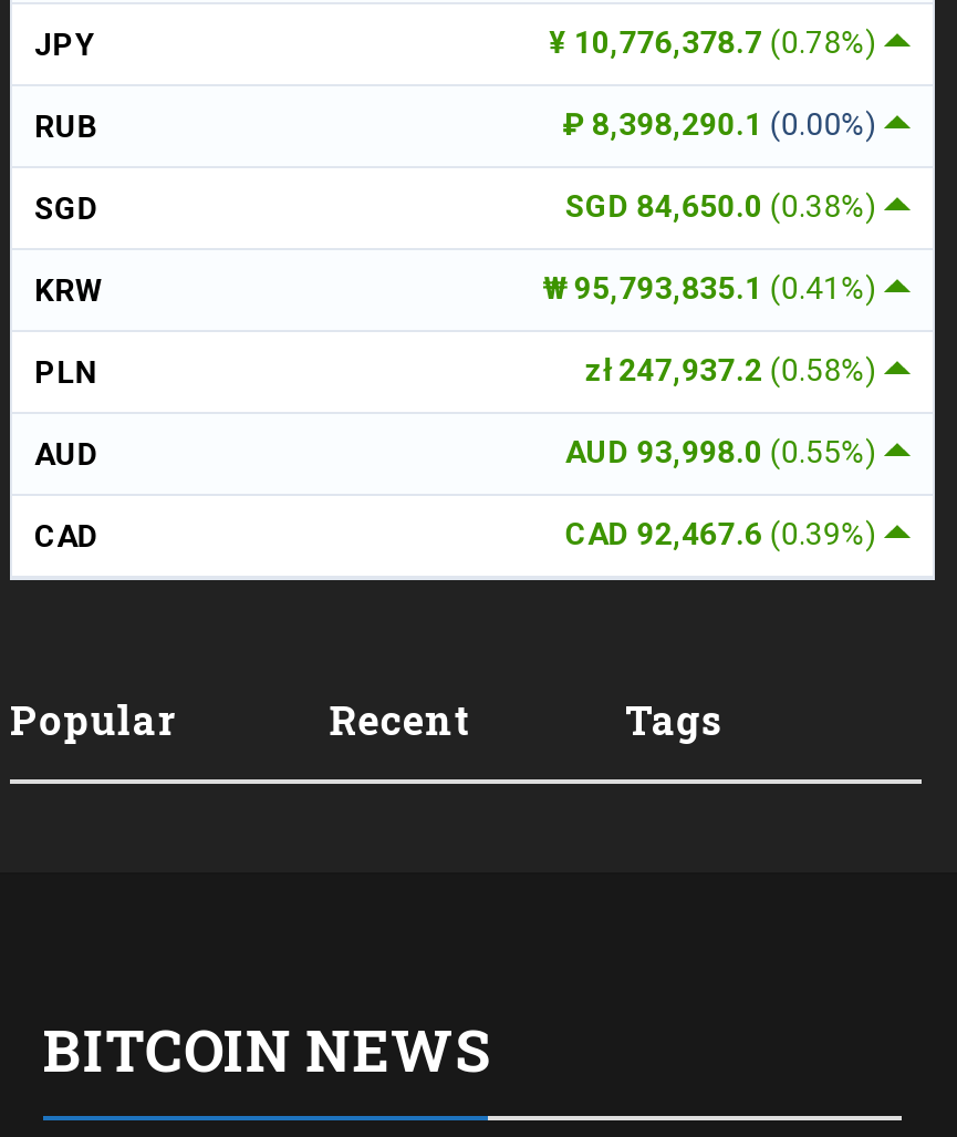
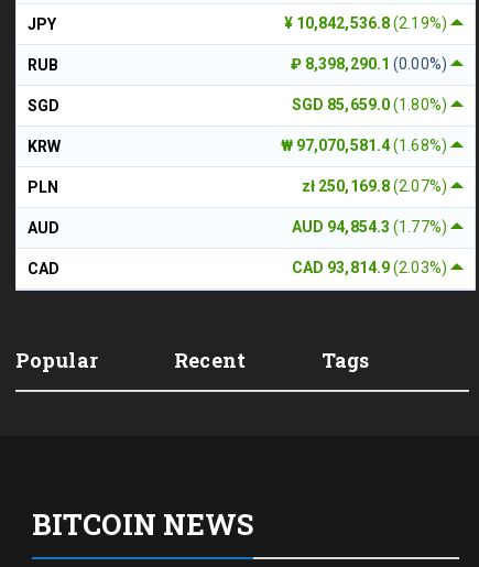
[549,23,884,59] ¥ 10,776,378.7 (0.78%) -> [284,14,450,31] ¥ 10,842,536.8 (2.19%)
[565,187,884,223] SGD 84,650.0 (0.38%) -> [292,95,450,113] SGD 85,659.0 (1.80%)
[543,269,884,305] ₩ 95,793,835.1 (0.41%) -> [280,136,450,154] ₩ 97,070,581.4 (1.68%)
[585,351,884,387] zł 247,937.2 (0.58%) -> [302,177,450,194] zł 250,169.8 (2.07%)
[565,433,884,469] AUD 93,998.0 (0.55%) -> [292,218,450,235] AUD 94,854.3 (1.77%)
[565,515,884,550] CAD 92,467.6 (0.39%) -> [292,258,450,276] CAD 93,814.9 (2.03%)

